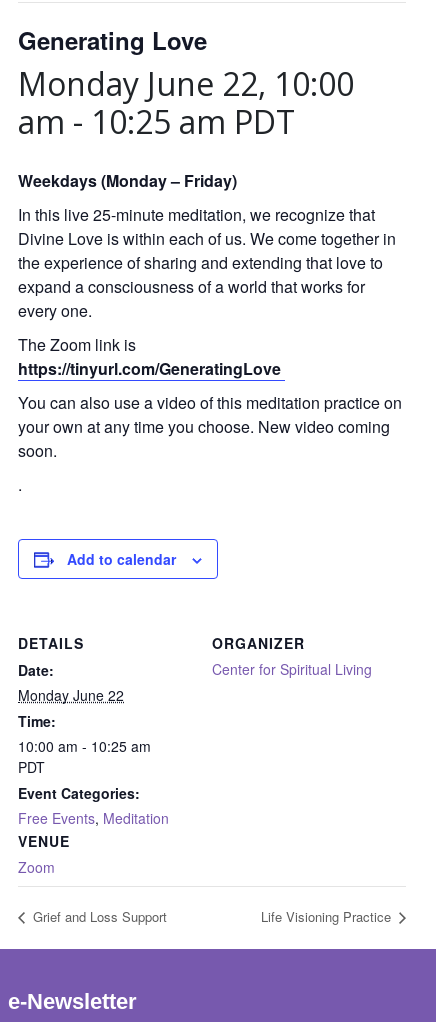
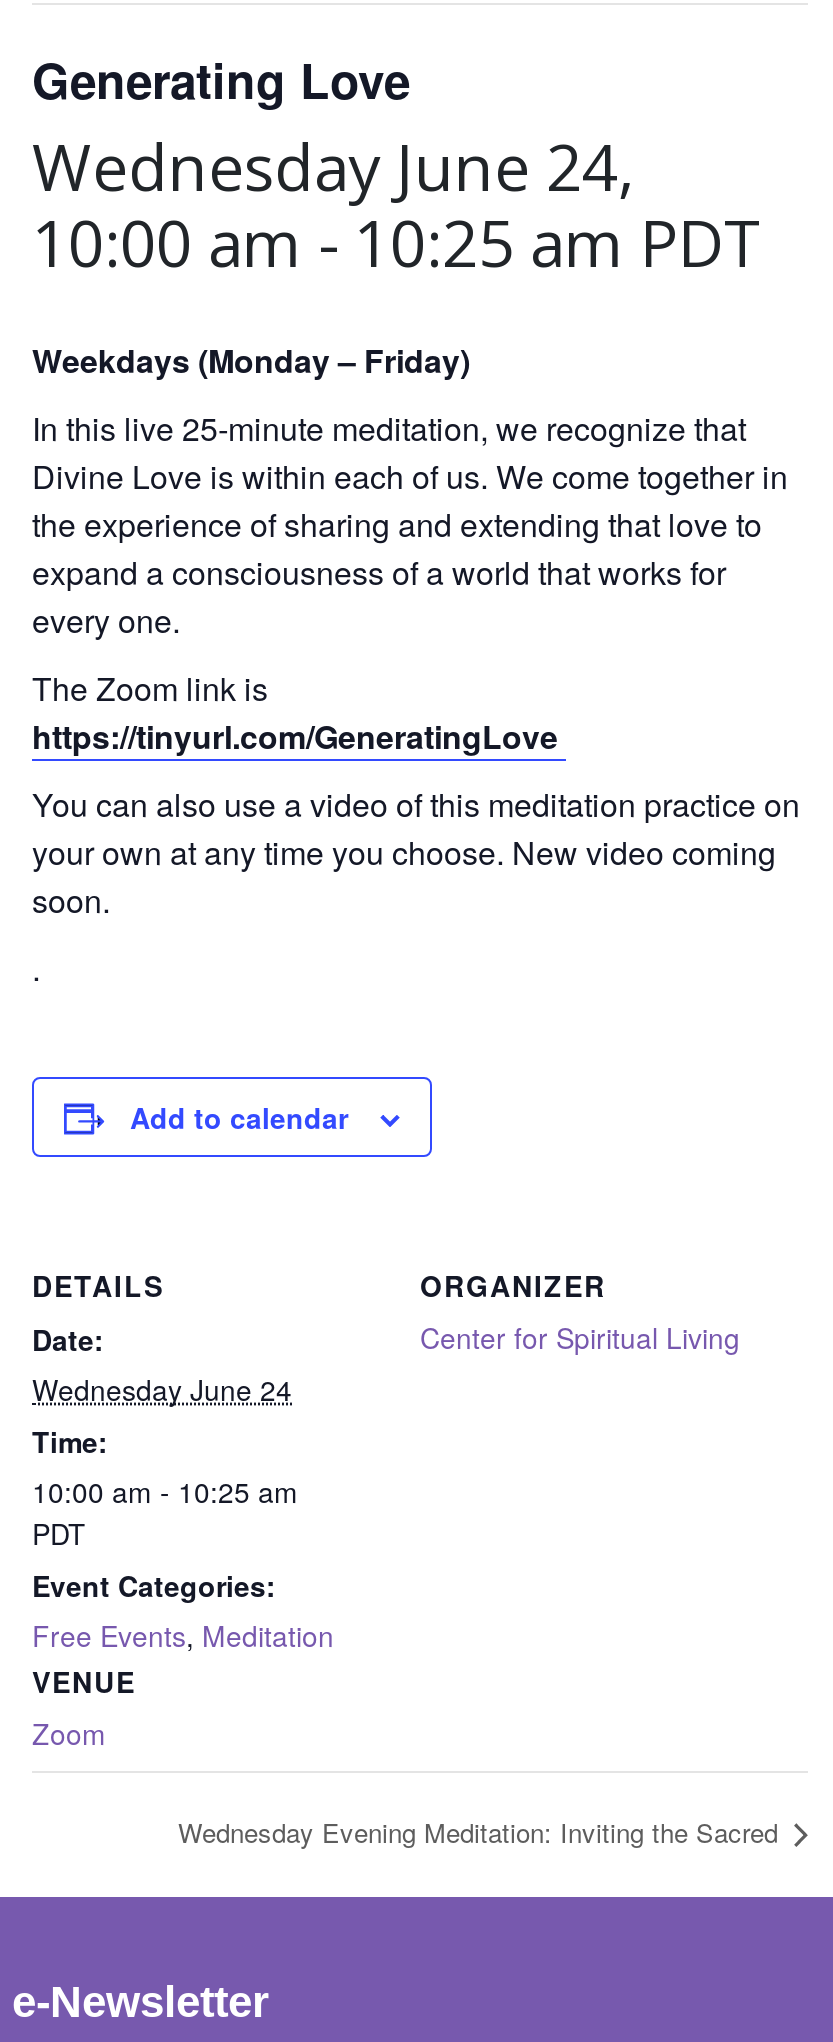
[18,62,354,143] Monday June 22, 10:00 | am -10:25 am PDT -> [32,123,762,285] Wednesday June 24, | 10:00 am -10:25 am PDT
[18,685,124,705] Monday June 22 -> [32,1369,292,1409] Wednesday June 24
[29,907,395,926] Grief and Loss Support | Life Visioning Practice -> [178,1813,786,1851] Wednesday Evening Meditation: Inviting the Sacred

